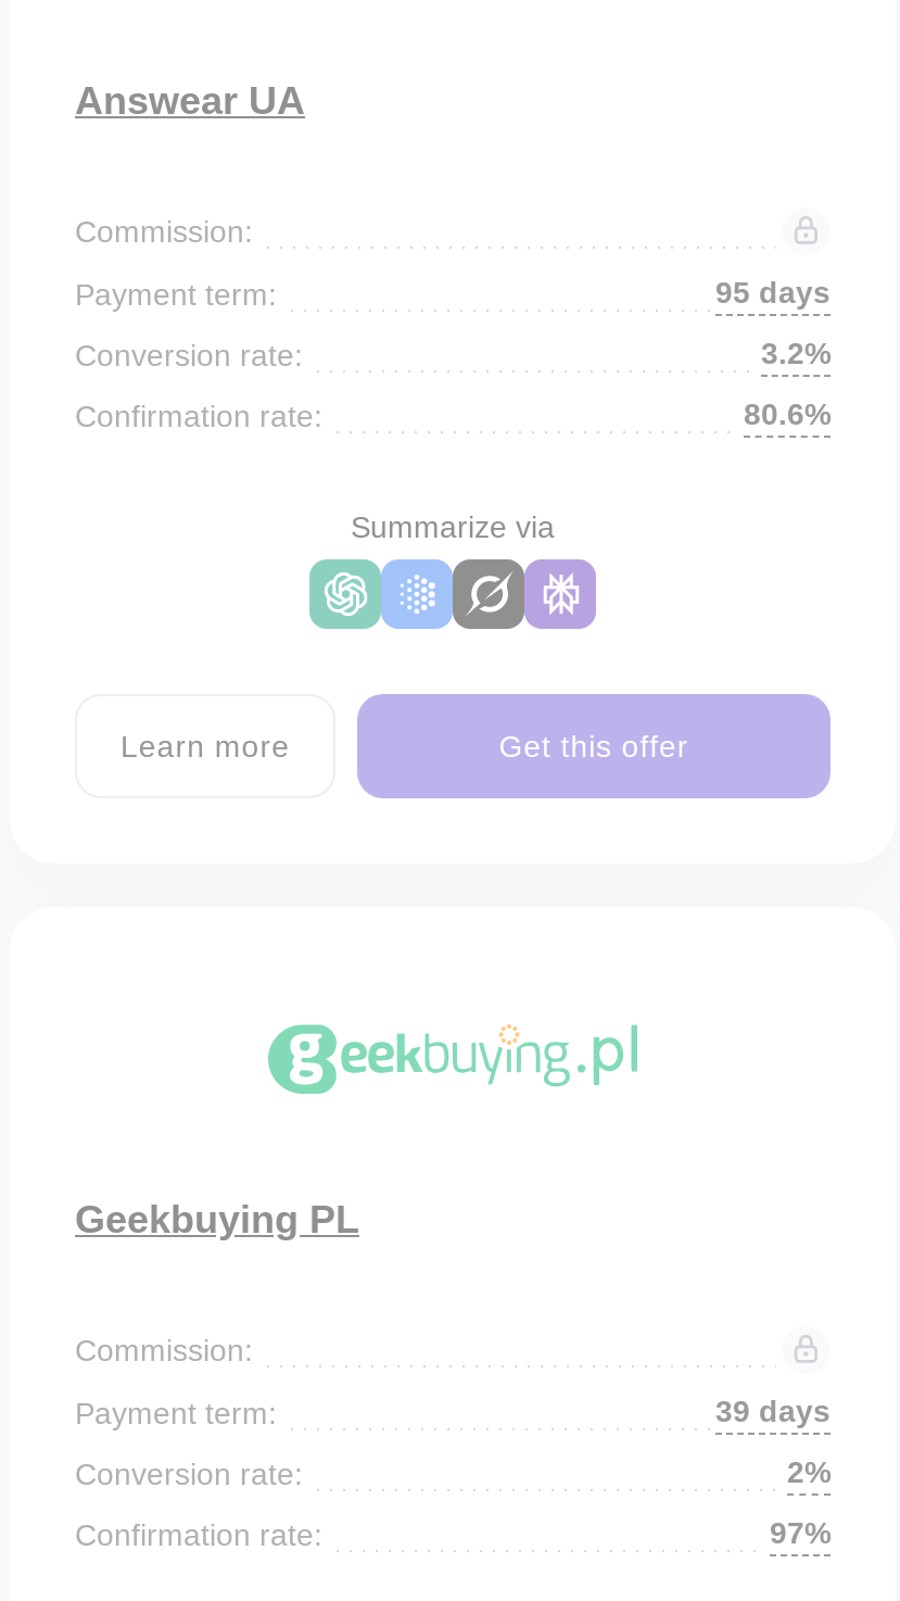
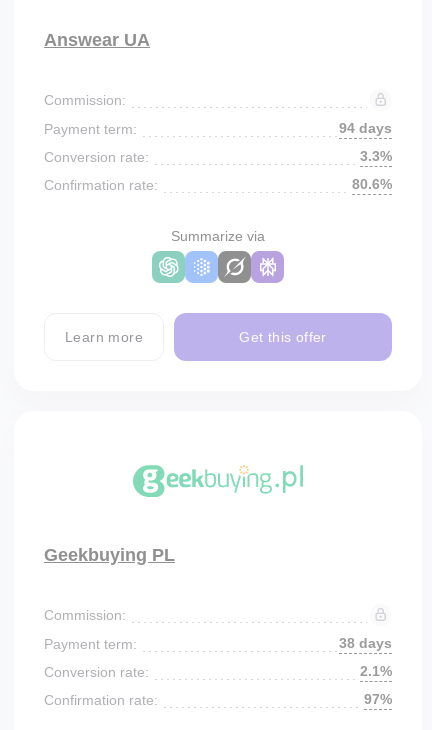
[715,275,831,310] 95 days -> [339,120,392,136] 94 days
[761,336,831,370] 3.2% -> [360,148,392,164] 3.3%
[715,1394,831,1428] 39 days -> [339,635,392,651] 38 days
[787,1454,831,1489] 2% -> [360,663,392,679] 2.1%

